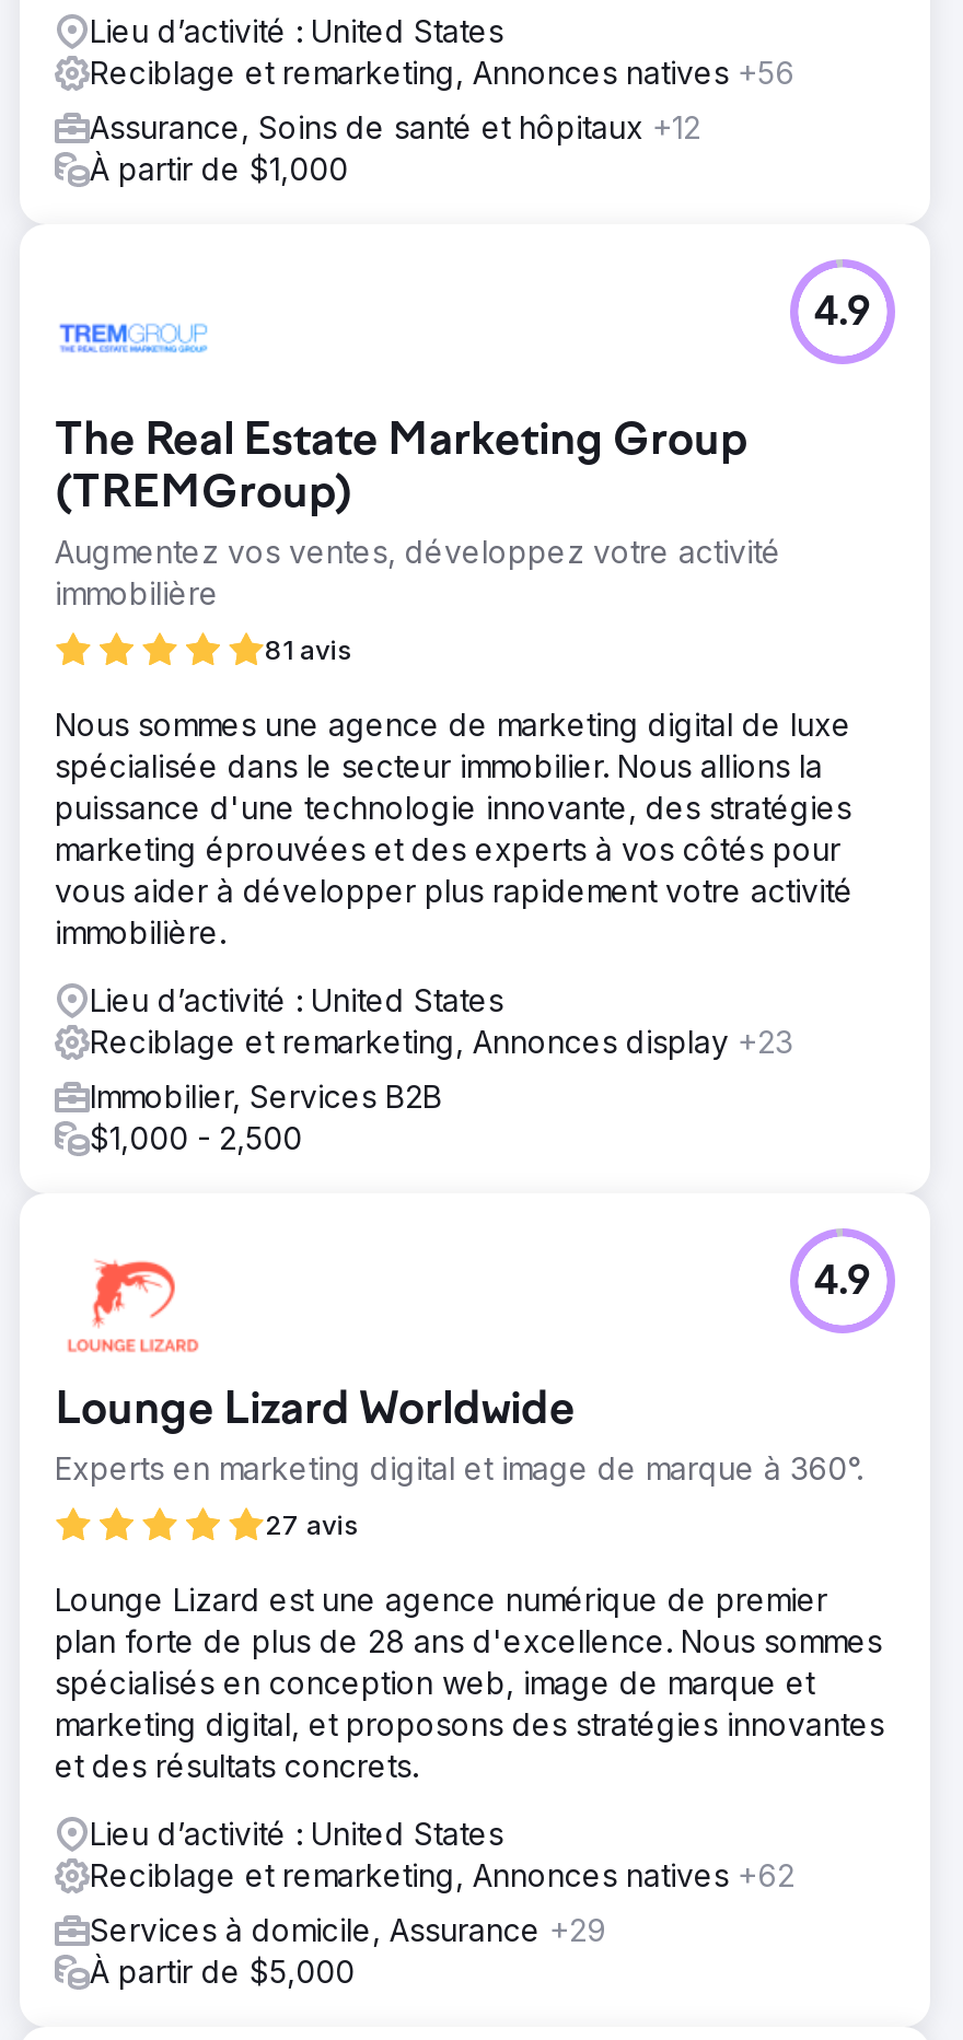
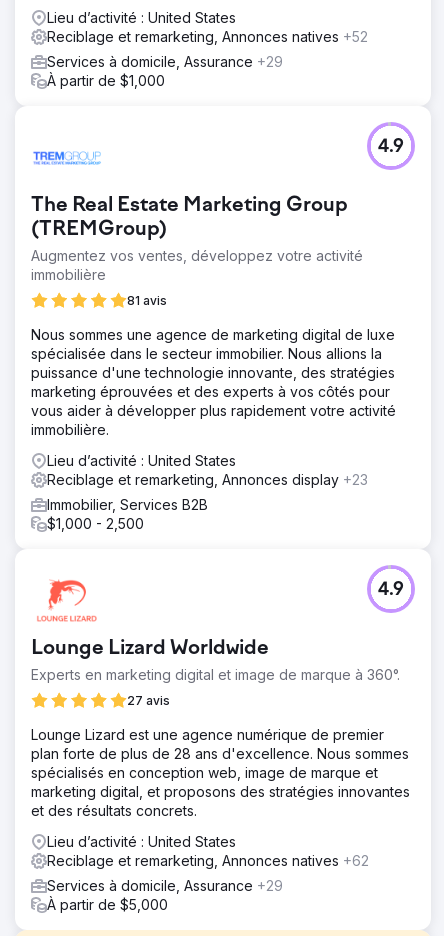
[90,54,794,91] Reciblage et remarketing, Annonces natives +56 -> [47,28,368,45] Reciblage et remarketing, Annonces natives +52
[90,108,700,145] Assurance, Soins de santé et hôpitaux +12 -> [47,53,283,70] Services à domicile, Assurance +29

